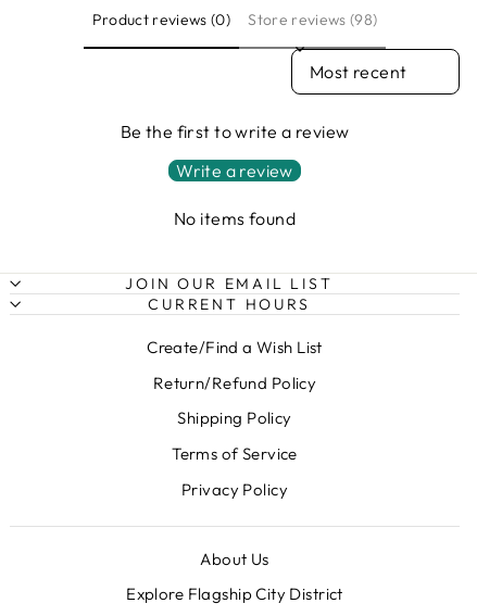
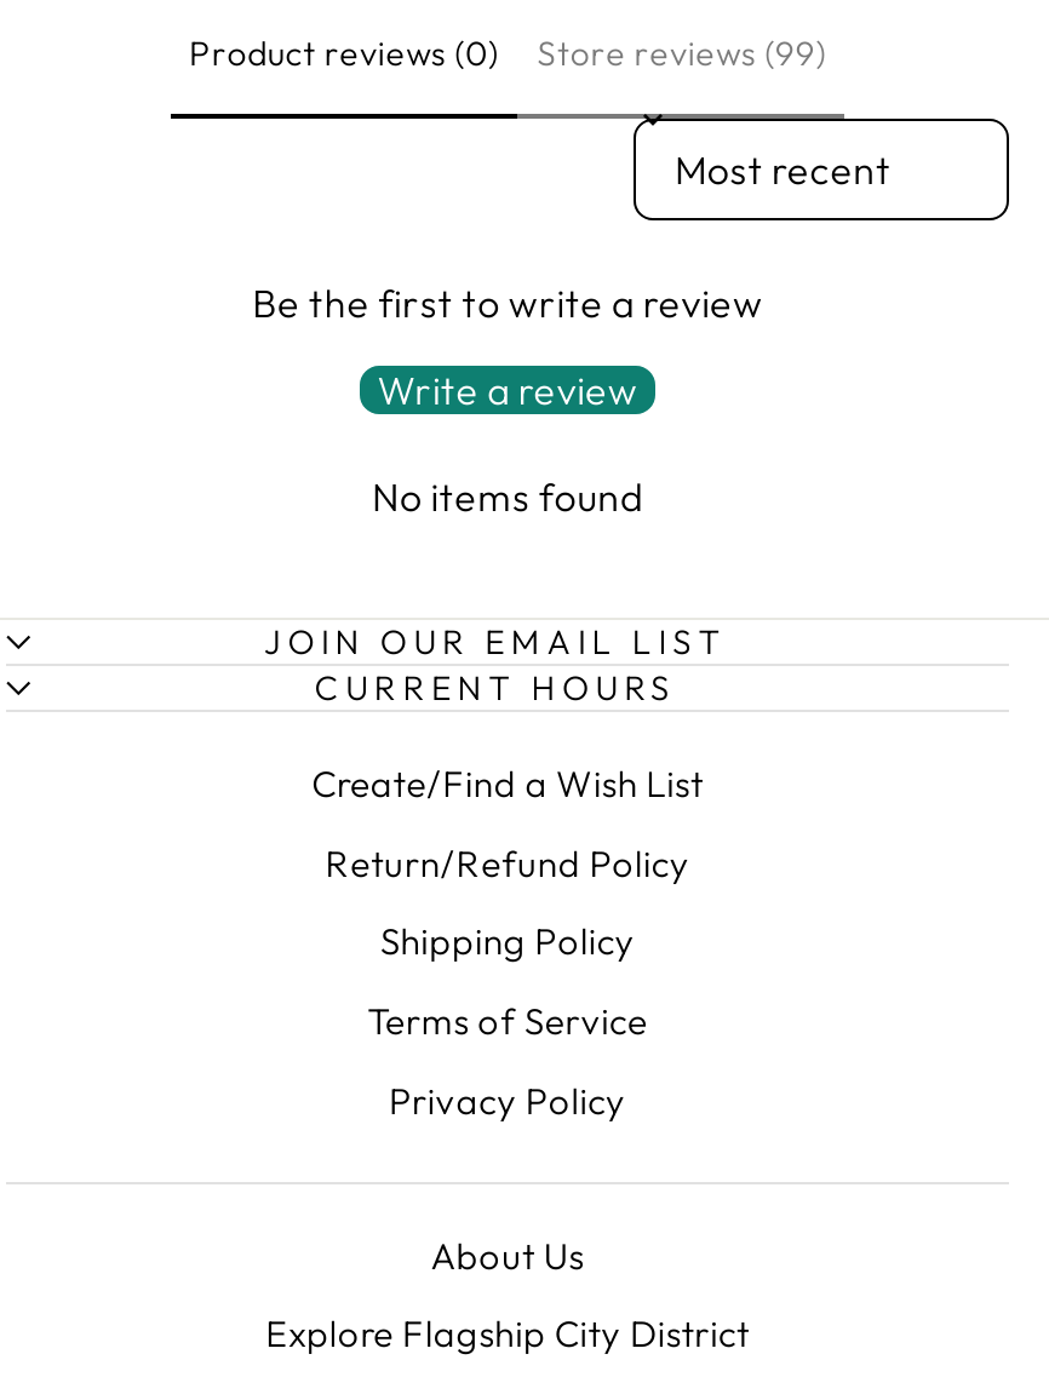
[248,10,378,30] Store reviews (98) -> [537,32,826,76] Store reviews (99)

